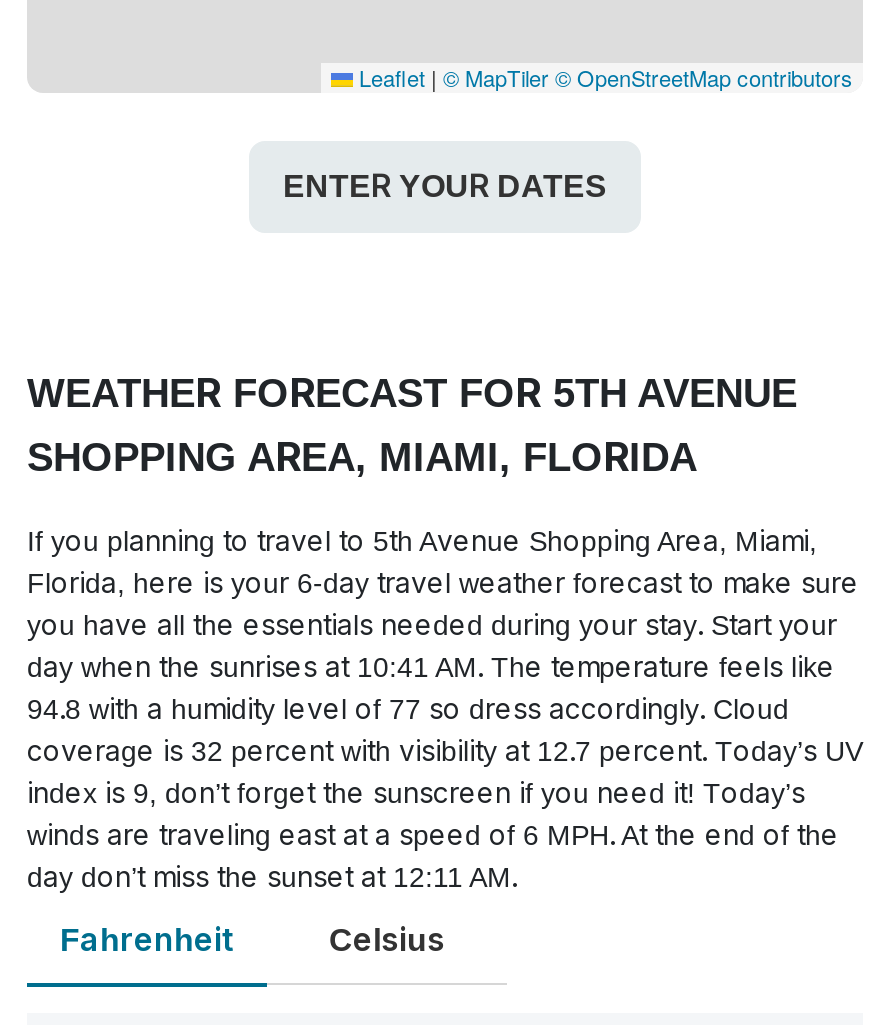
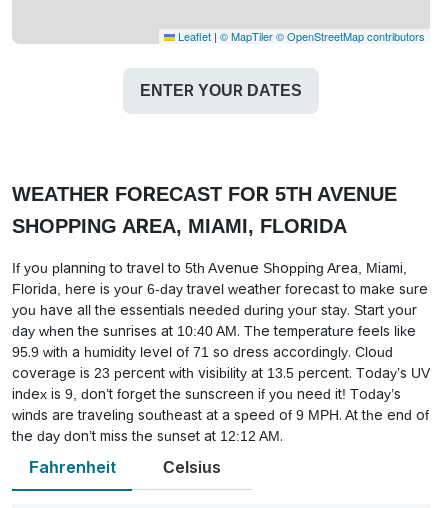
[27,651,835,683] day when the sunrises at 10:41 AM. The temperature feels like -> [12,323,416,339] day when the sunrises at 10:40 AM. The temperature feels like
[27,693,789,725] 94.8 with a humidity level of 77 so dress accordingly. Cloud -> [12,344,393,360] 95.9 with a humidity level of 71 so dress accordingly. Cloud
[27,735,863,767] coverage is 32 percent with visibility at 12.7 percent. Today’s UV -> [12,365,430,381] coverage is 23 percent with visibility at 13.5 percent. Today’s UV
[27,819,839,893] winds are traveling east at a speed of 6 MPH. At the end of the | day don’t miss the sunset at 12:11 AM. -> [12,407,429,444] winds are traveling southeast at a speed of 9 MPH. At the end of | the day don’t miss the sunset at 12:12 AM.

